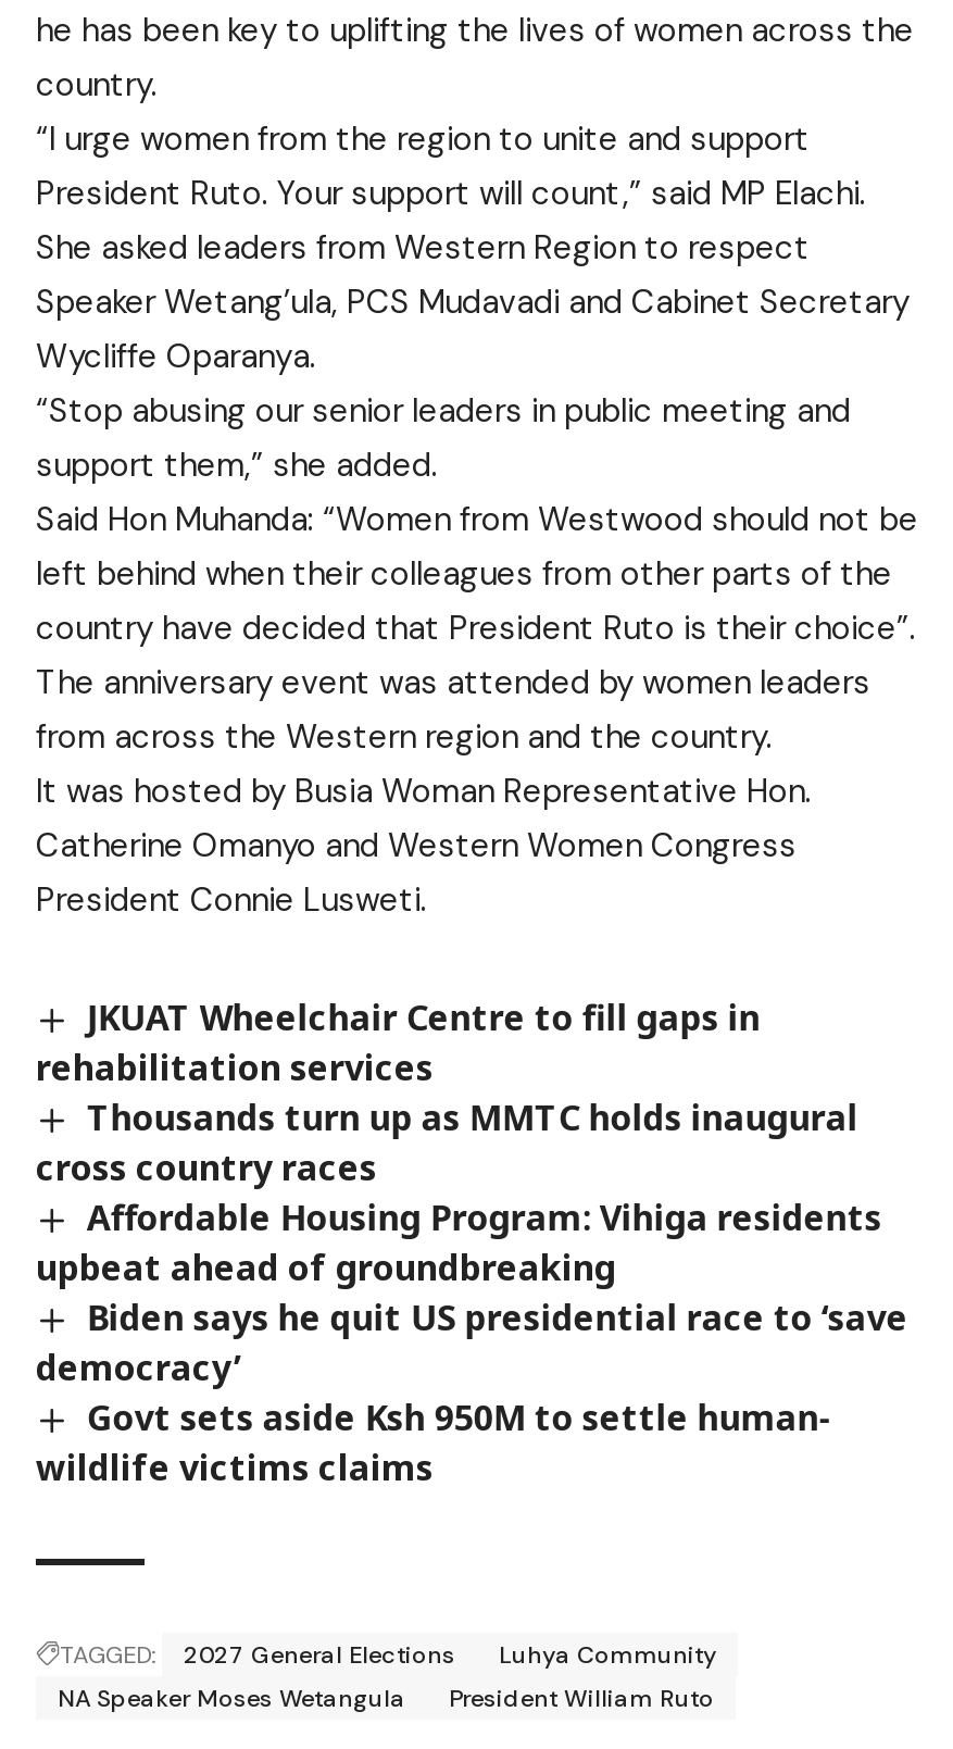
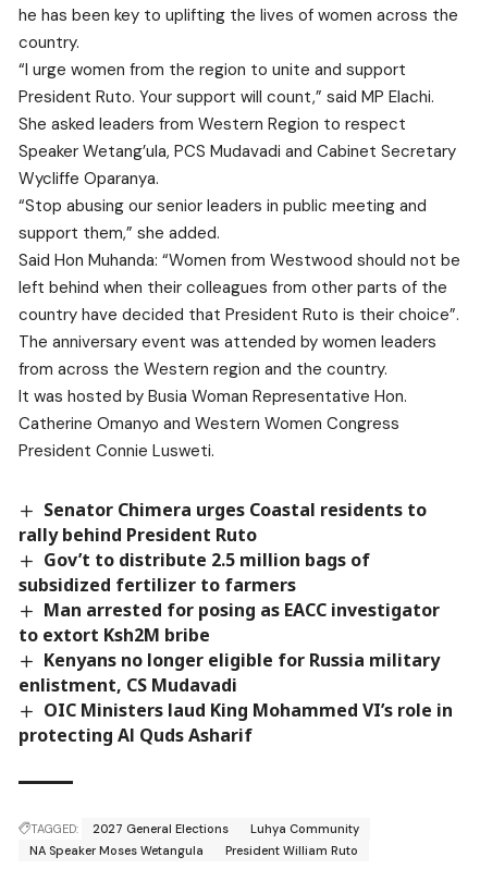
[36,992,908,1492] JKUAT Wheelchair Centre to fill gaps in | rehabilitation services | Thousands turn up as MMTC holds inaugural | cross country races | Affordable Housing Program: Vihiga residents | upbeat ahead of groundbreaking | Biden says he quit US presidential race to ‘save | democracy’ | Govt sets aside Ksh 950M to settle human- | wildlife victims claims -> [19,497,453,747] Senator Chimera urges Coastal residents to | rally behind President Ruto | Gov’t to distribute 2.5 million bags of | subsidized fertilizer to farmers | Man arrested for posing as EACC investigator | to extort Ksh2M bribe | Kenyans no longer eligible for Russia military | enlistment, CS Mudavadi | OIC Ministers laud King Mohammed VI’s role in | protecting Al Quds Asharif

